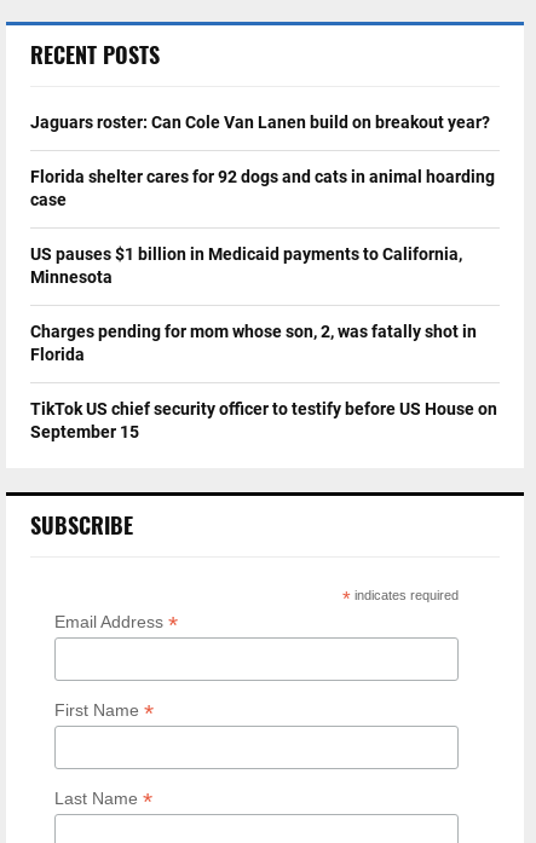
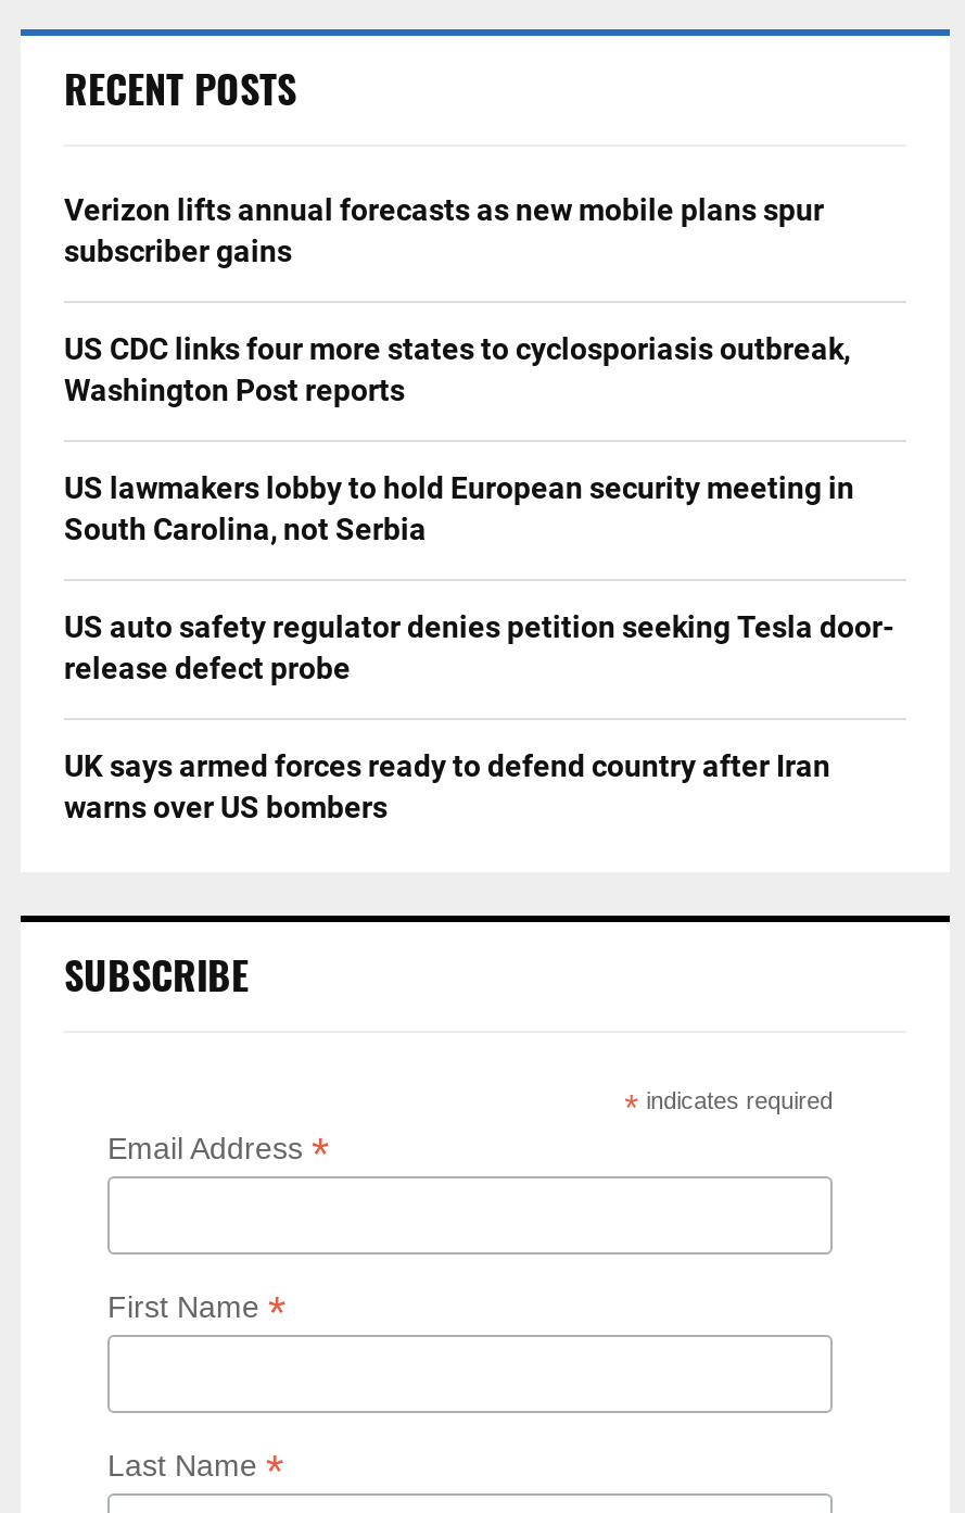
[30,112,490,131] Jaguars roster: Can Cole Van Lanen build on breakout year? -> [64,191,824,267] Verizon lifts annual forecasts as new mobile plans spur | subscriber gains
[30,166,495,209] Florida shelter cares for 92 dogs and cats in animal hoarding | case -> [64,330,850,406] US CDC links four more states to cyclosporiasis outbreak, | Washington Post reports
[30,244,462,286] US pauses $1 billion in Medicaid payments to California, | Minnesota -> [64,469,854,545] US lawmakers lobby to hold European security meeting in | South Carolina, not Serbia
[30,321,477,363] Charges pending for mom whose son, 2, was fatally shot in | Florida -> [64,608,893,684] US auto safety regulator denies petition seeking Tesla door- | release defect probe
[30,399,497,441] TikTok US chief security officer to testify before US House on | September 15 -> [64,747,830,823] UK says armed forces ready to defend country after Iran | warns over US bombers

